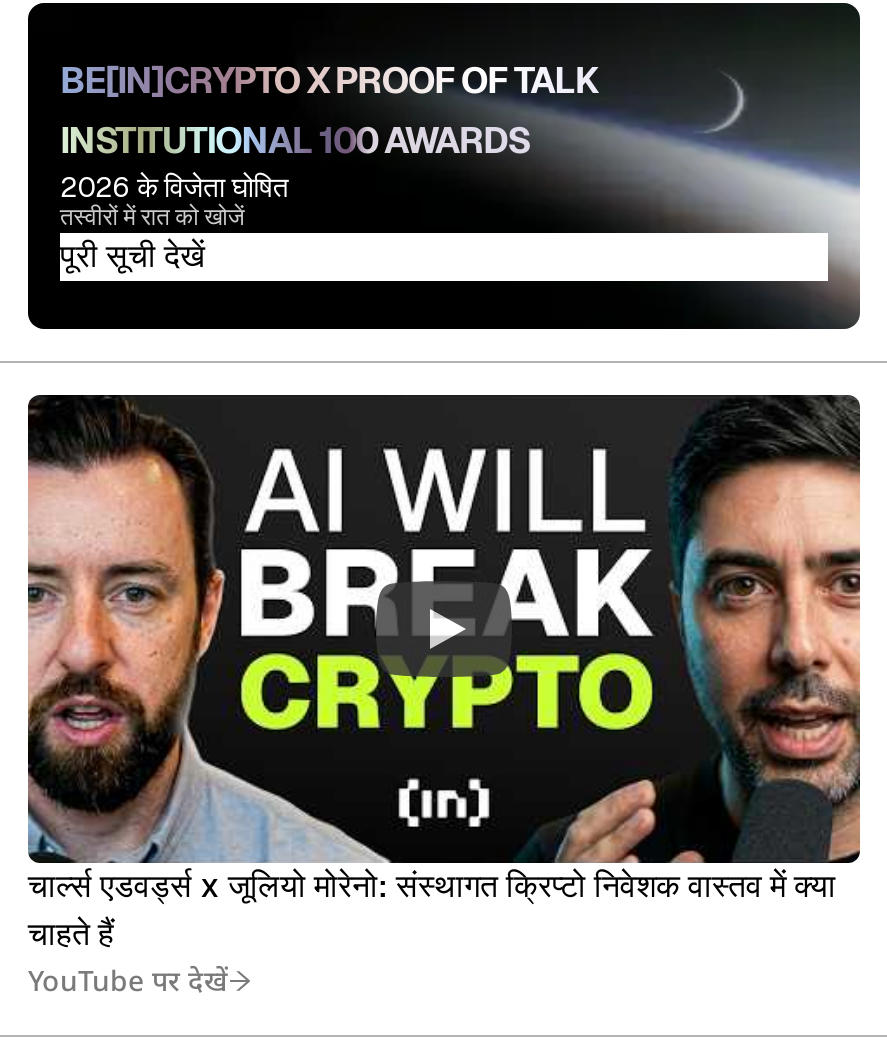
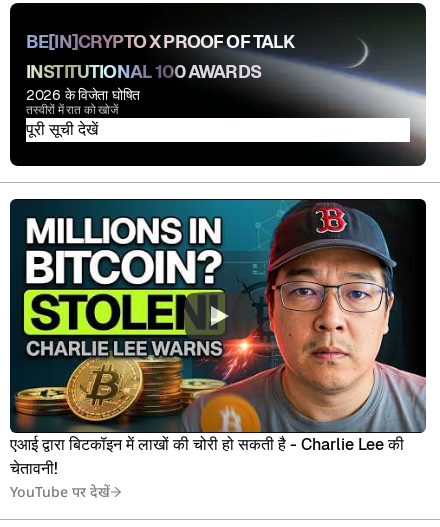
[26,395,862,956] [image] | चार्ल्स एडवर्ड्स x जूलियो मोरेनो: संस्थागत क्रिप्टो निवेशक वास्तव में क्या | चाहते हैं -> [9,199,427,479] [image] | एआई द्वारा बिटकॉइन में लाखों की चोरी हो सकती है - Charlie Lee की | चेतावनी!

